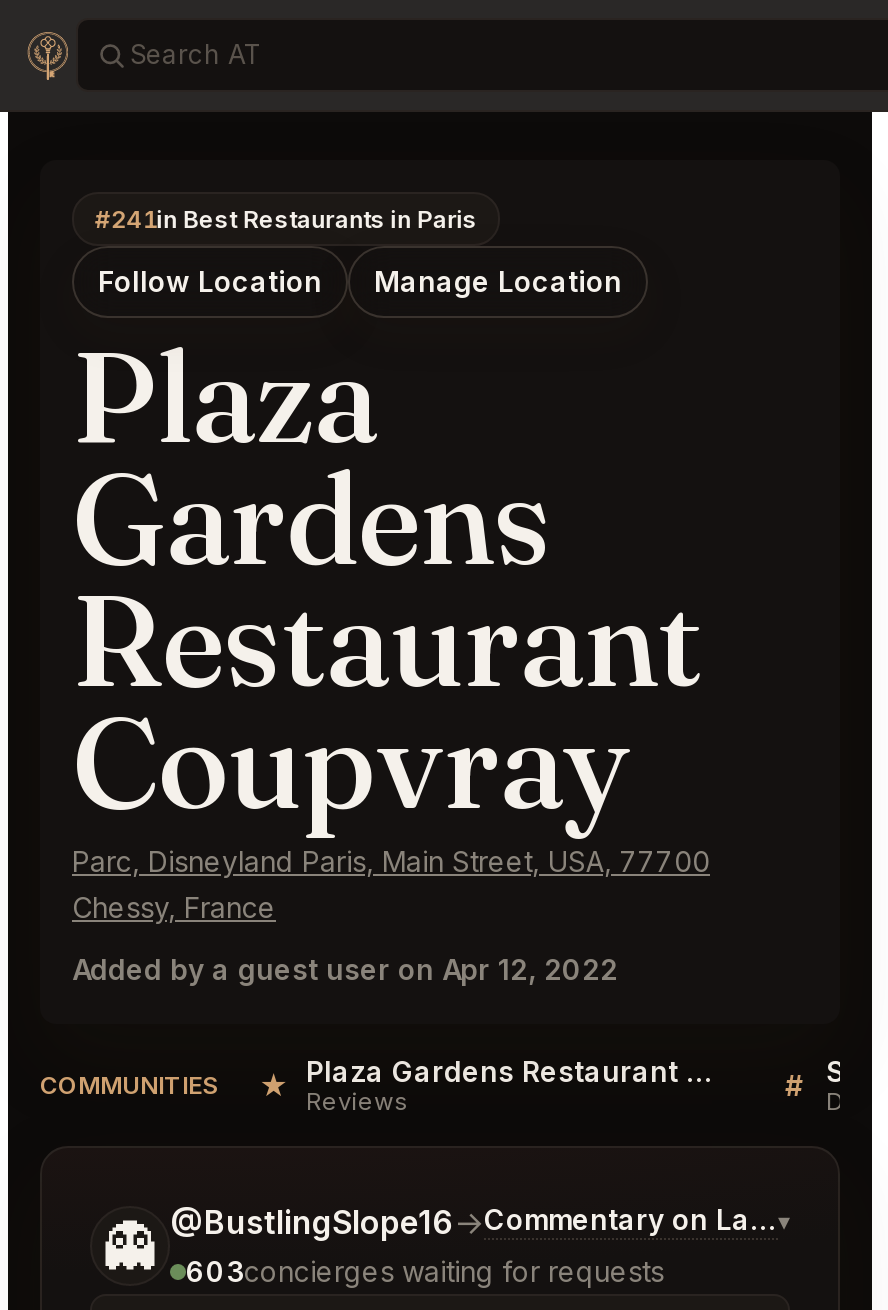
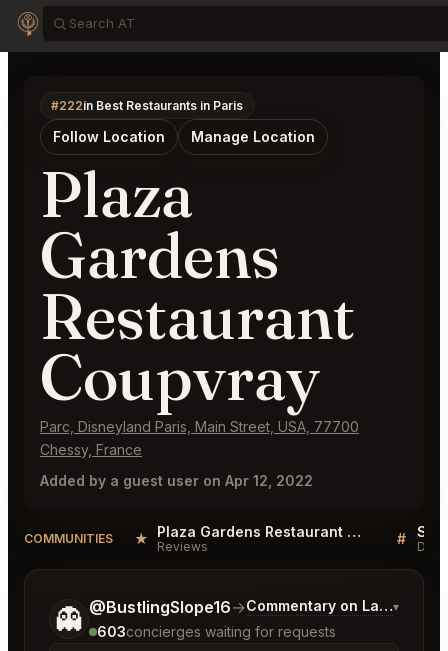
[95,203,477,233] #241in Best Restaurants in Paris -> [51,98,243,113] #222in Best Restaurants in Paris

